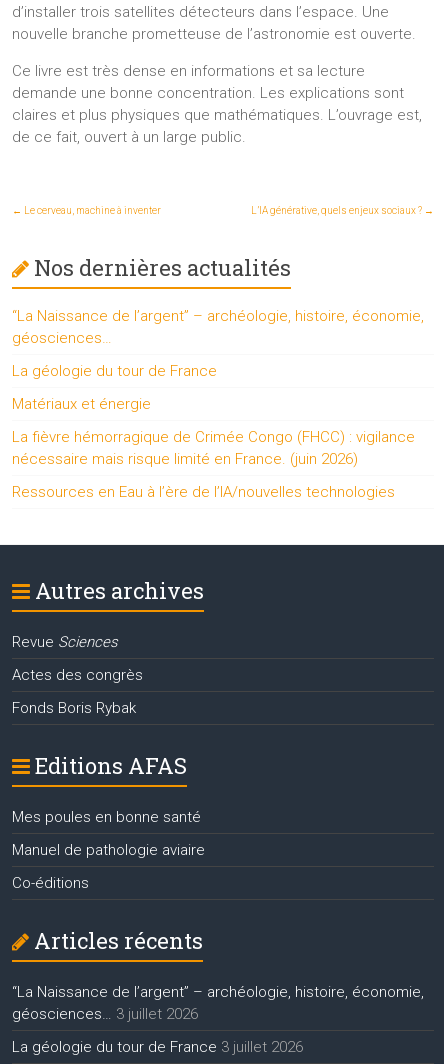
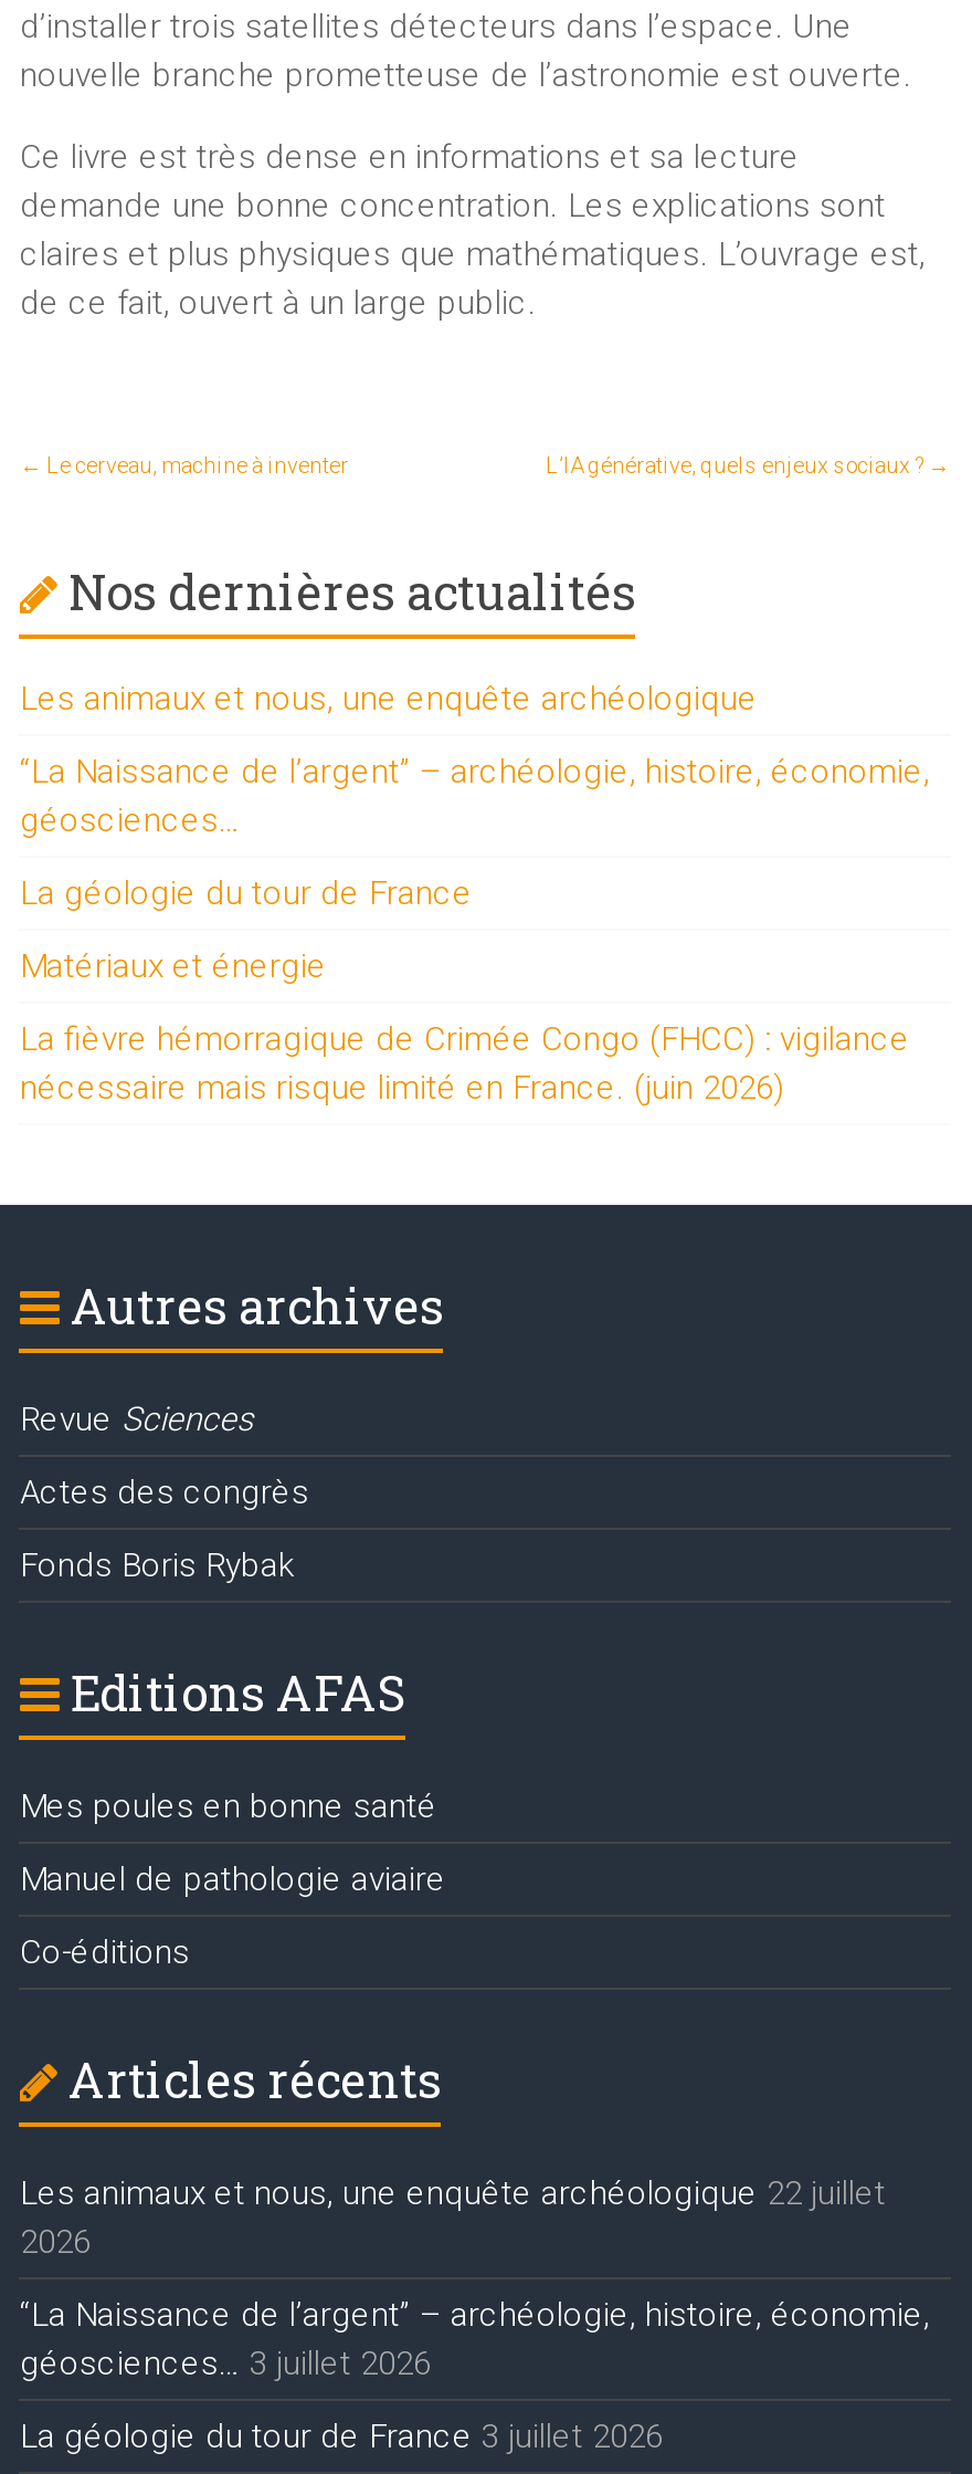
none -> [20,678,757,717] Les animaux et nous, une enquête archéologique
[12,482,395,500] Ressources en Eau à l’ère de l’IA/nouvelles technologies -> none
none -> [20,2172,886,2261] Les animaux et nous, une enquête archéologique 22 juillet | 2026

